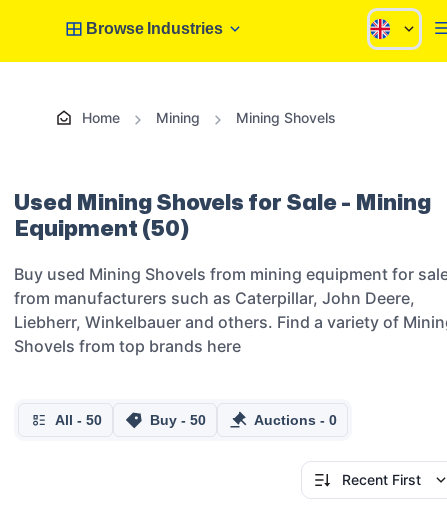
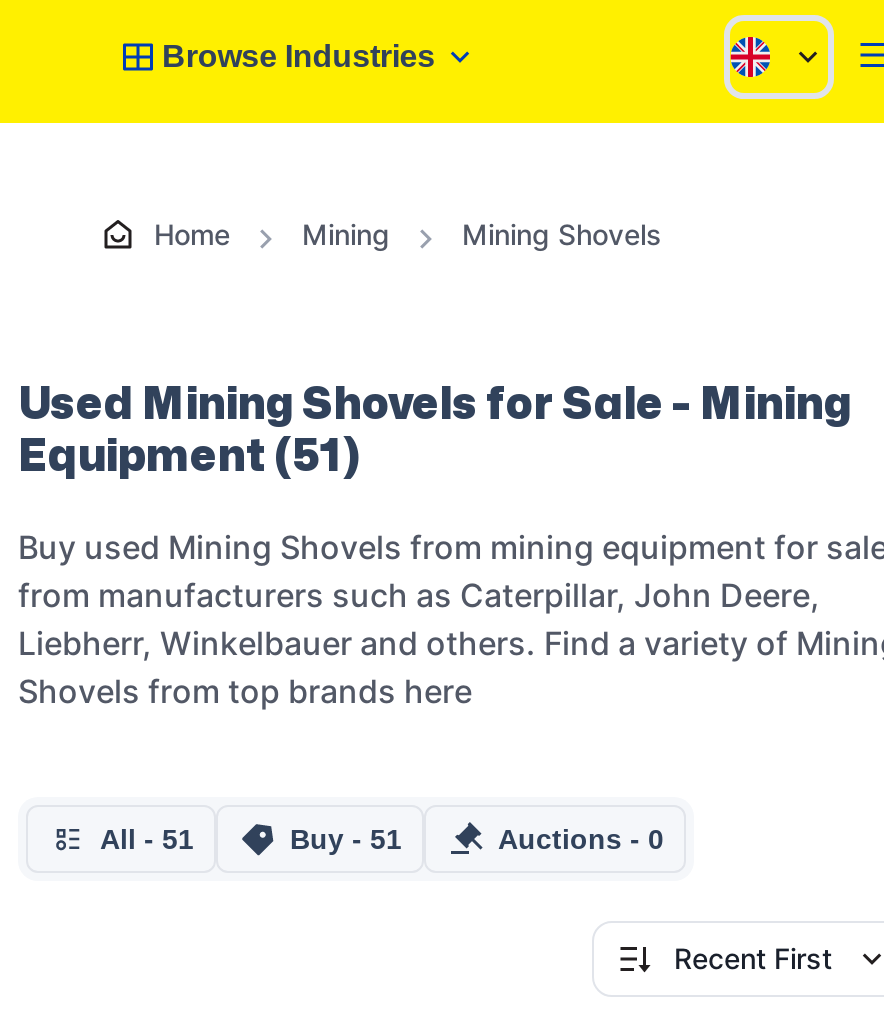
[14,215,189,241] Equipment (50) -> [18,428,360,480] Equipment (51)
[55,412,102,428] All - 50 -> [100,822,194,854] All - 51
[150,412,206,428] Buy - 50 -> [290,822,402,854] Buy - 51

